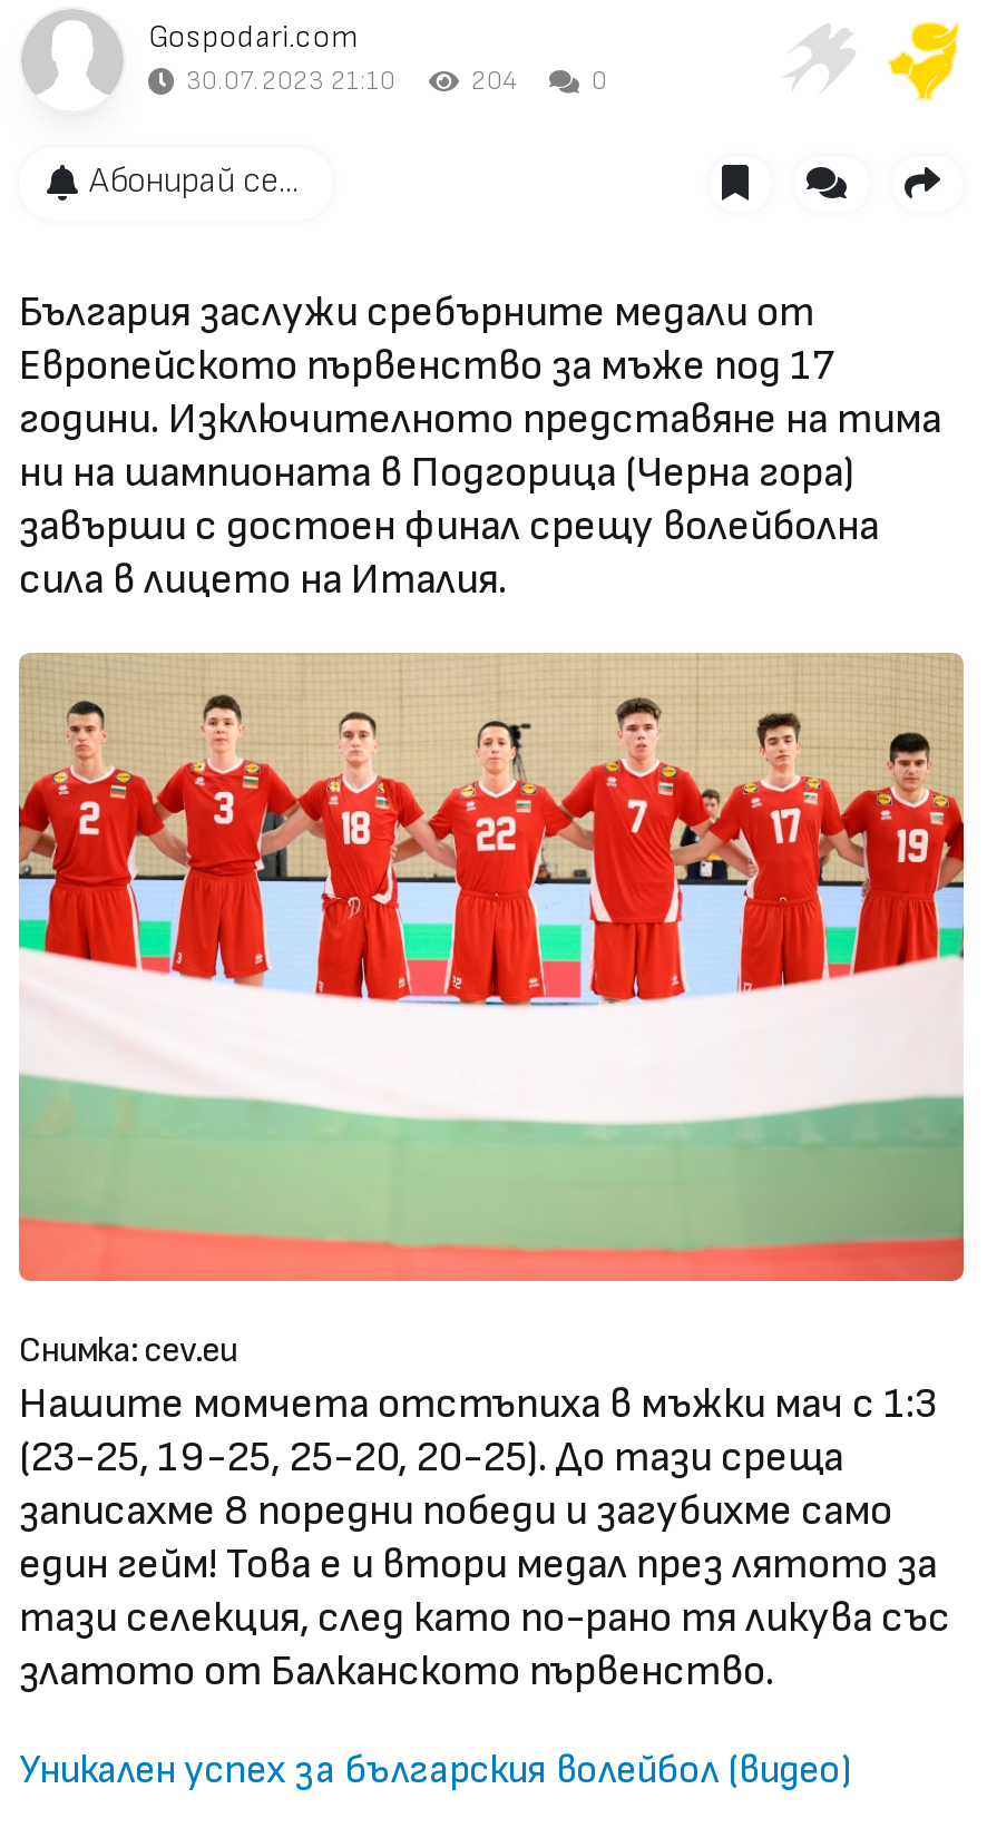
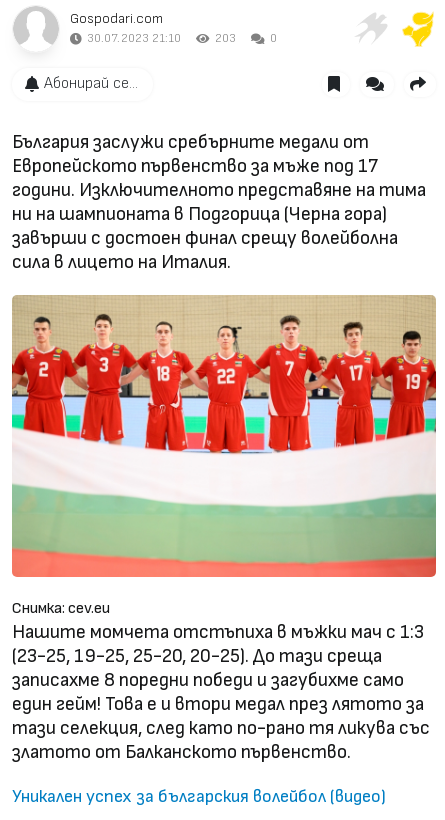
[471,63,516,97] 204 -> [215,30,236,45] 203

